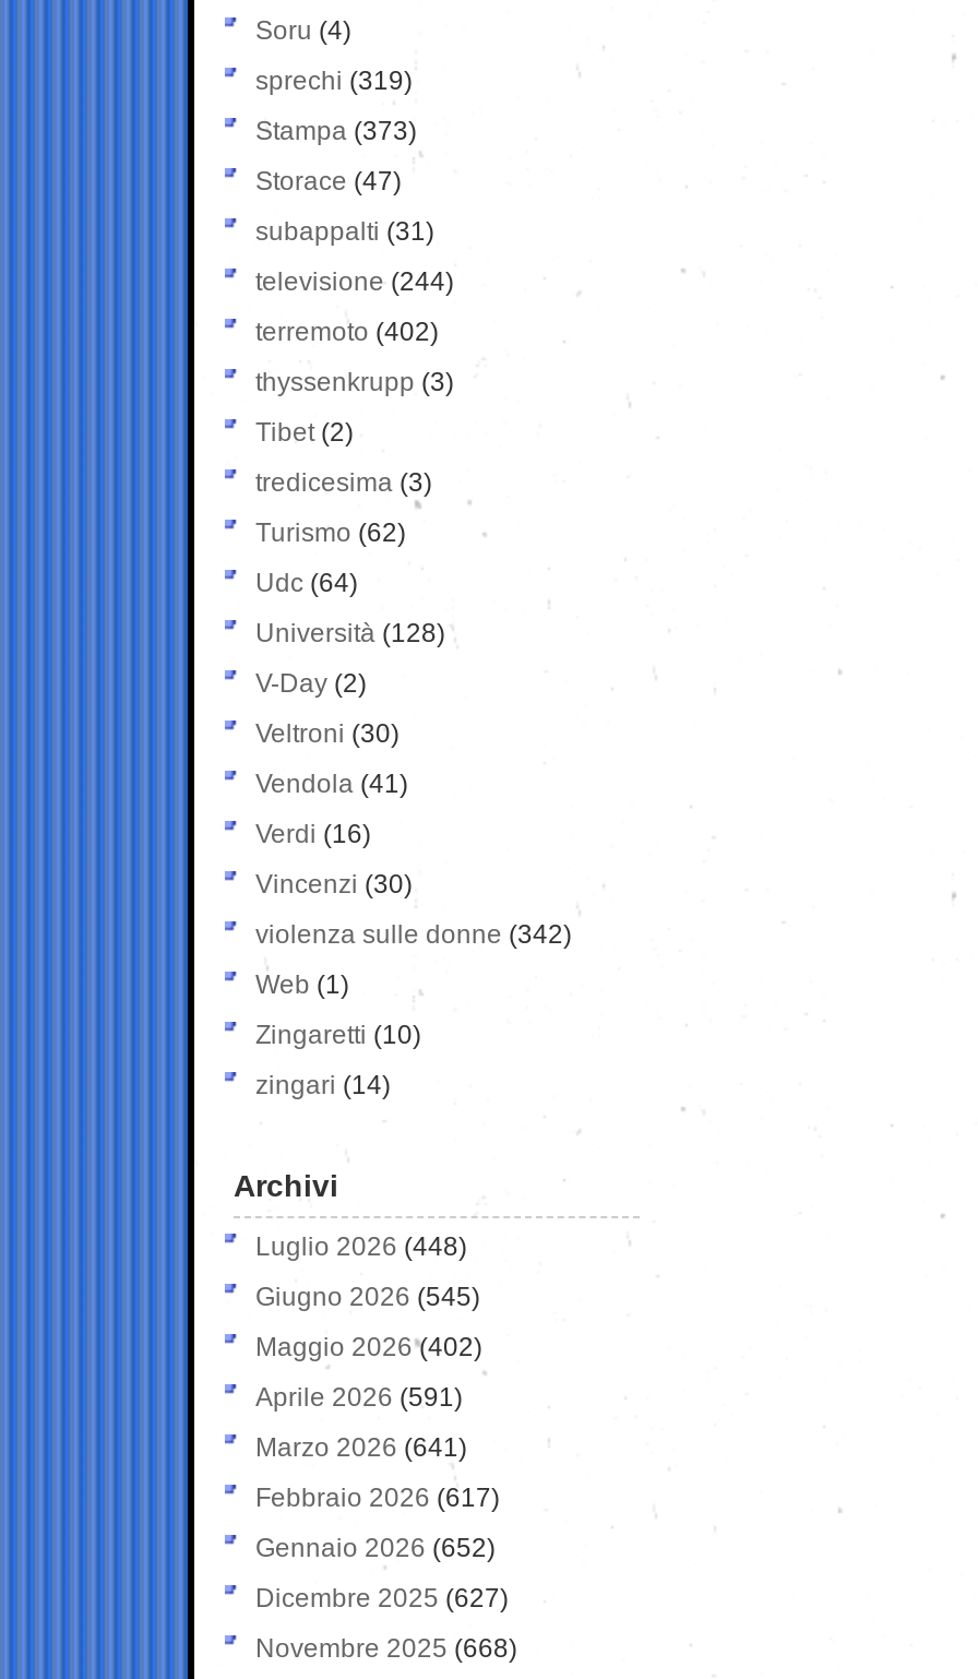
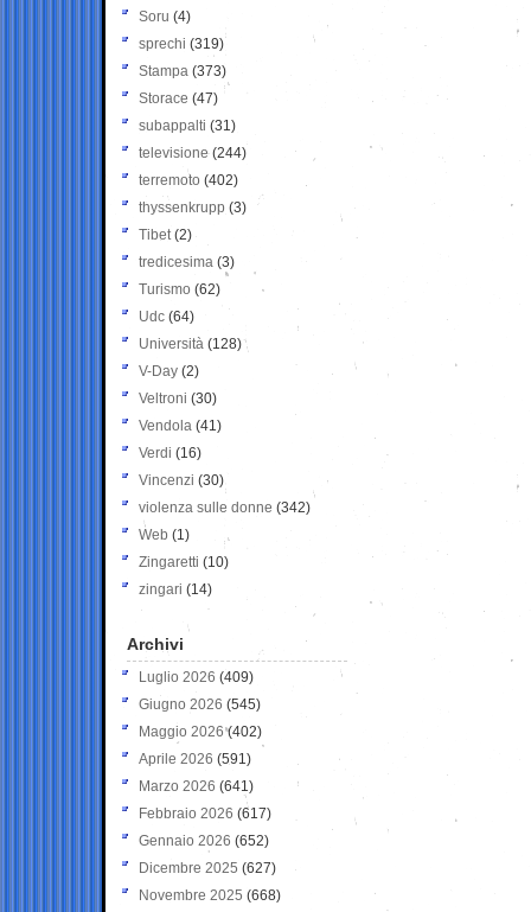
[255,1231,467,1262] Luglio 2026 (448) -> [139,669,254,685] Luglio 2026 (409)

